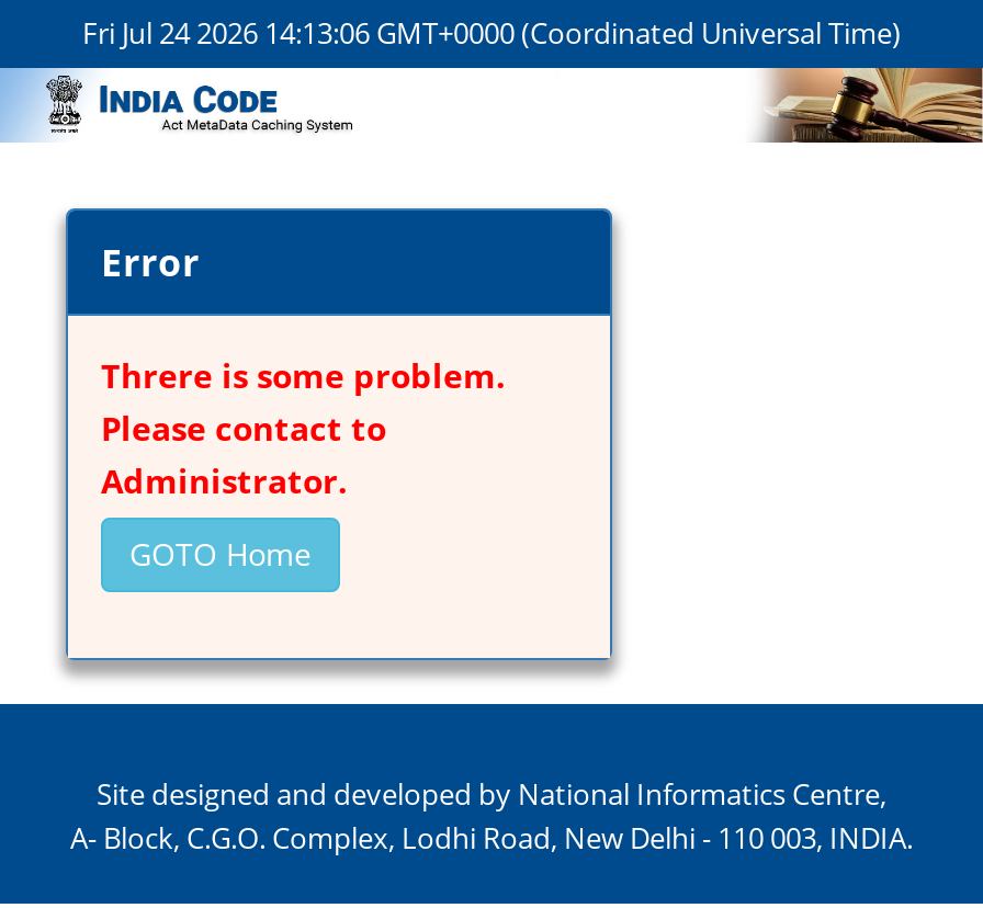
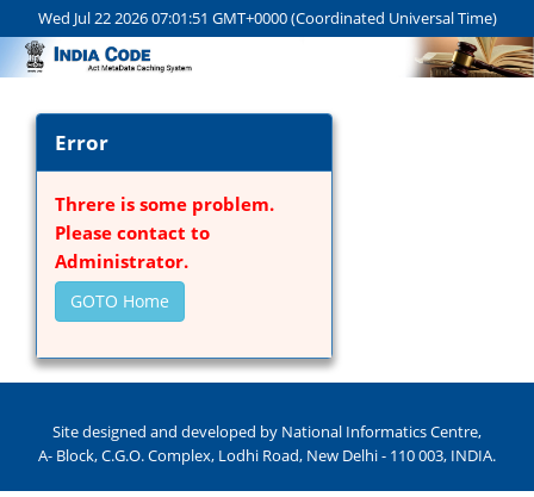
[82,13,901,53] Fri Jul 24 2026 14:13:06 GMT+0000 (Coordinated Universal Time) -> [38,7,496,29] Wed Jul 22 2026 07:01:51 GMT+0000 (Coordinated Universal Time)

